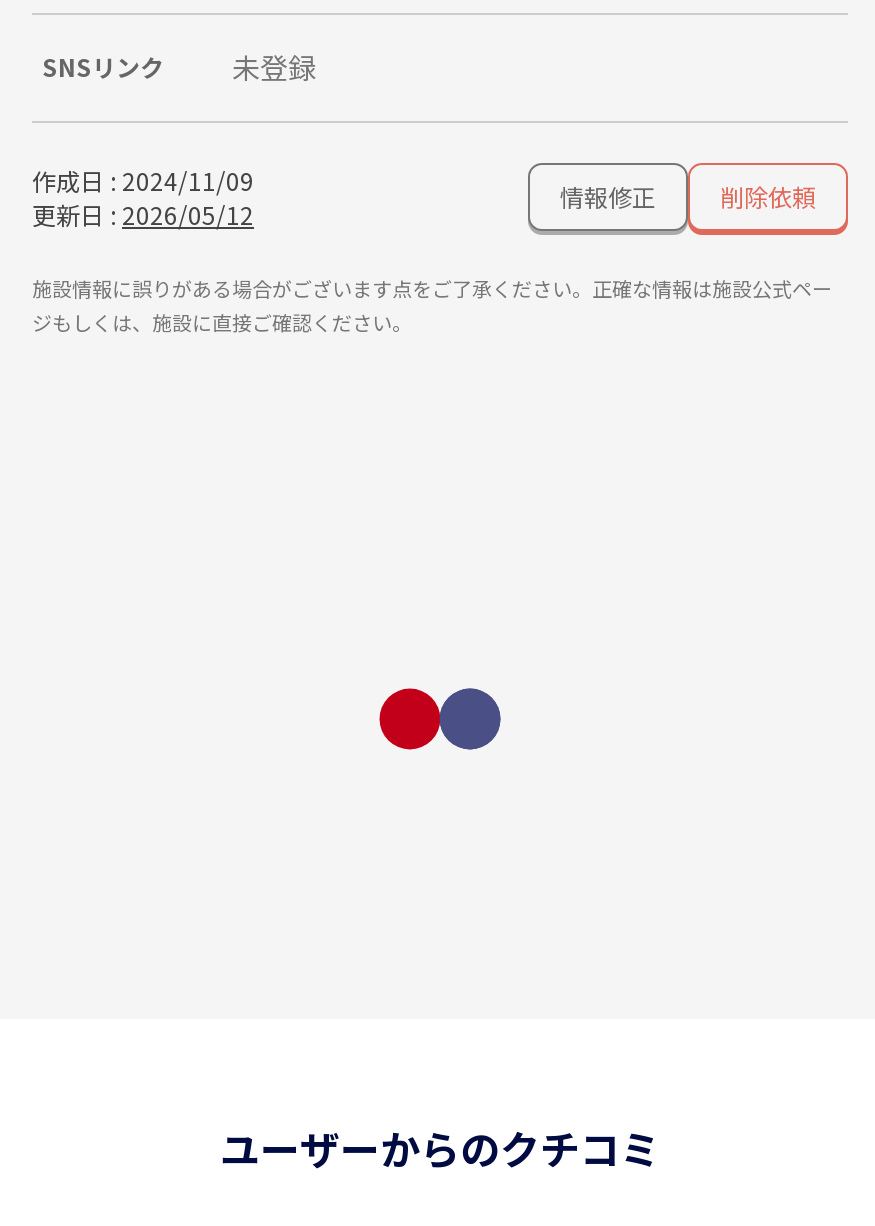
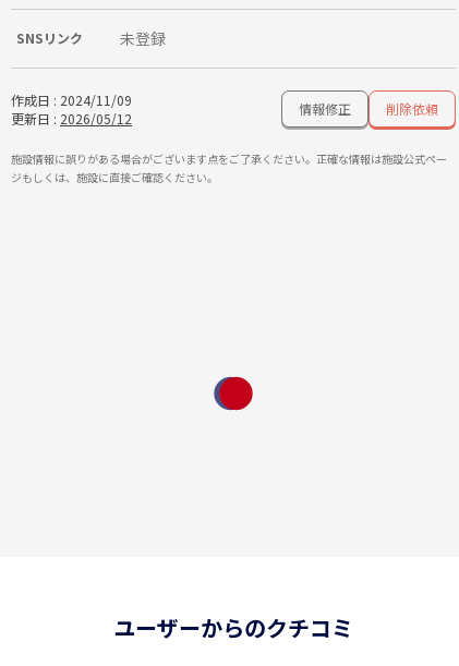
[376,685,504,753] [image] -> [200,375,267,412] [image]

